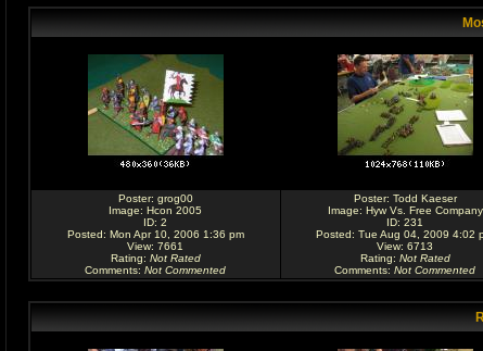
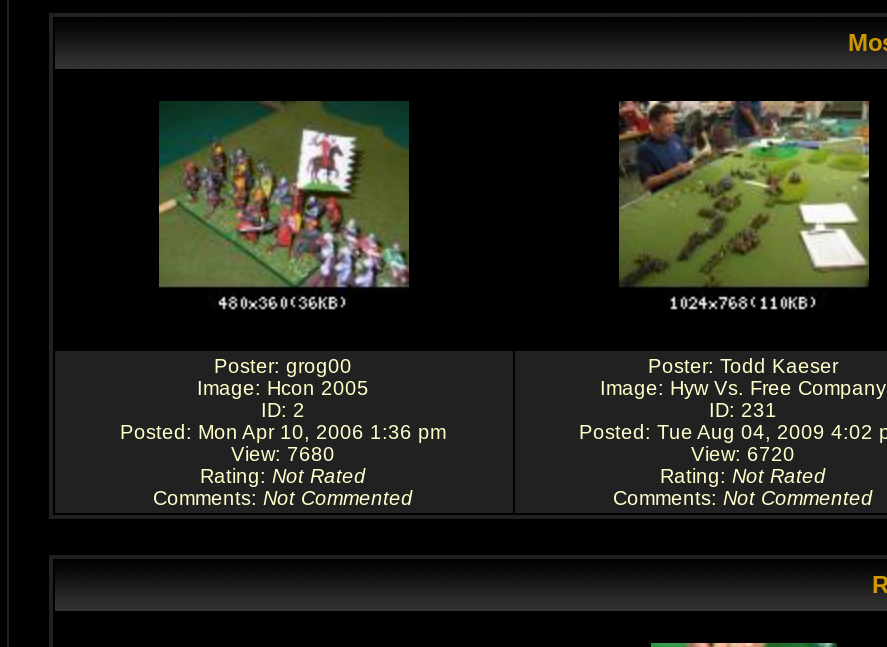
[127,240,183,252] View: 7661 -> [231,443,335,465] View: 7680
[377,240,433,252] View: 6713 -> [691,443,795,465] View: 6720

